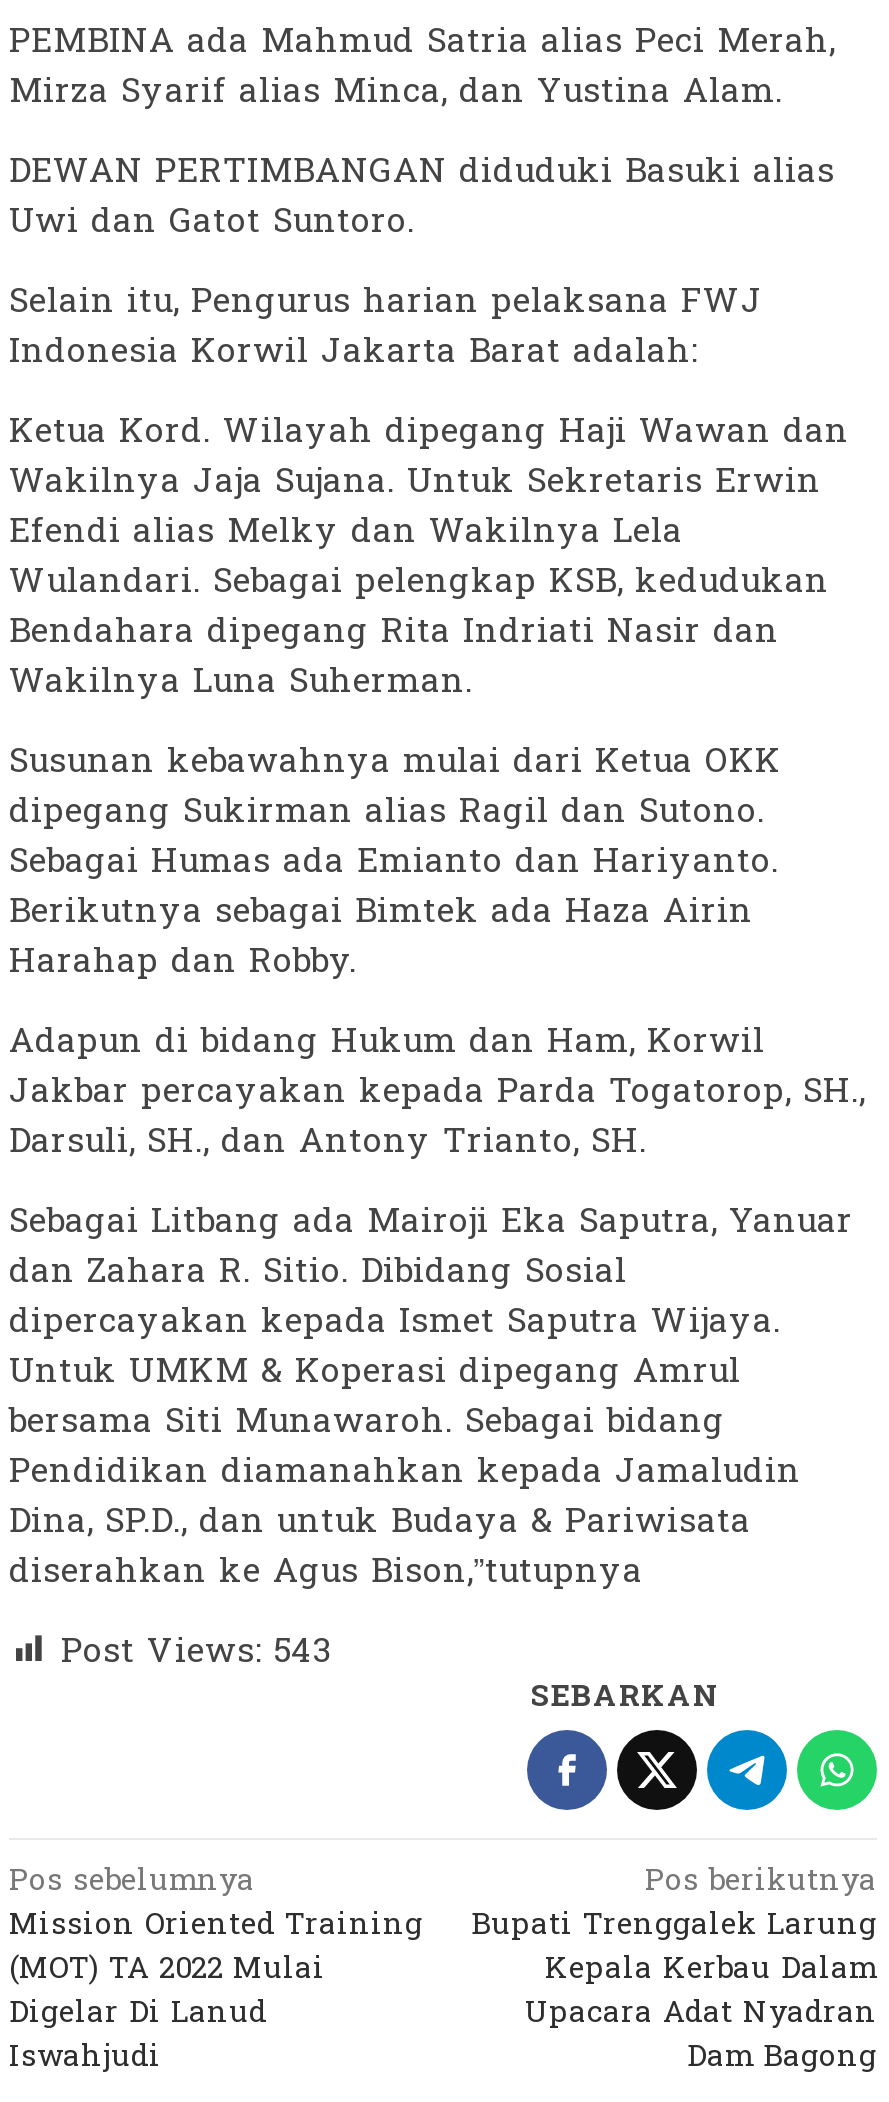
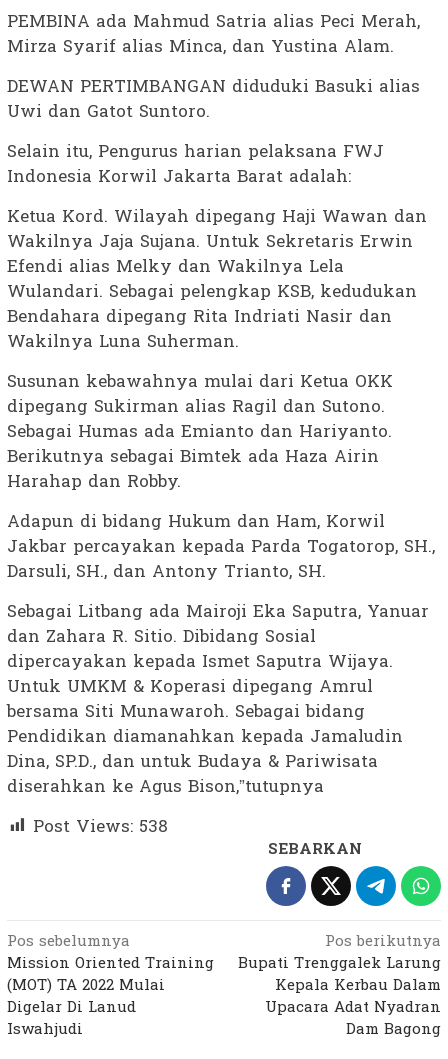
[61,1619,333,1681] Post Views: 543 -> [33,810,168,841] Post Views: 538

